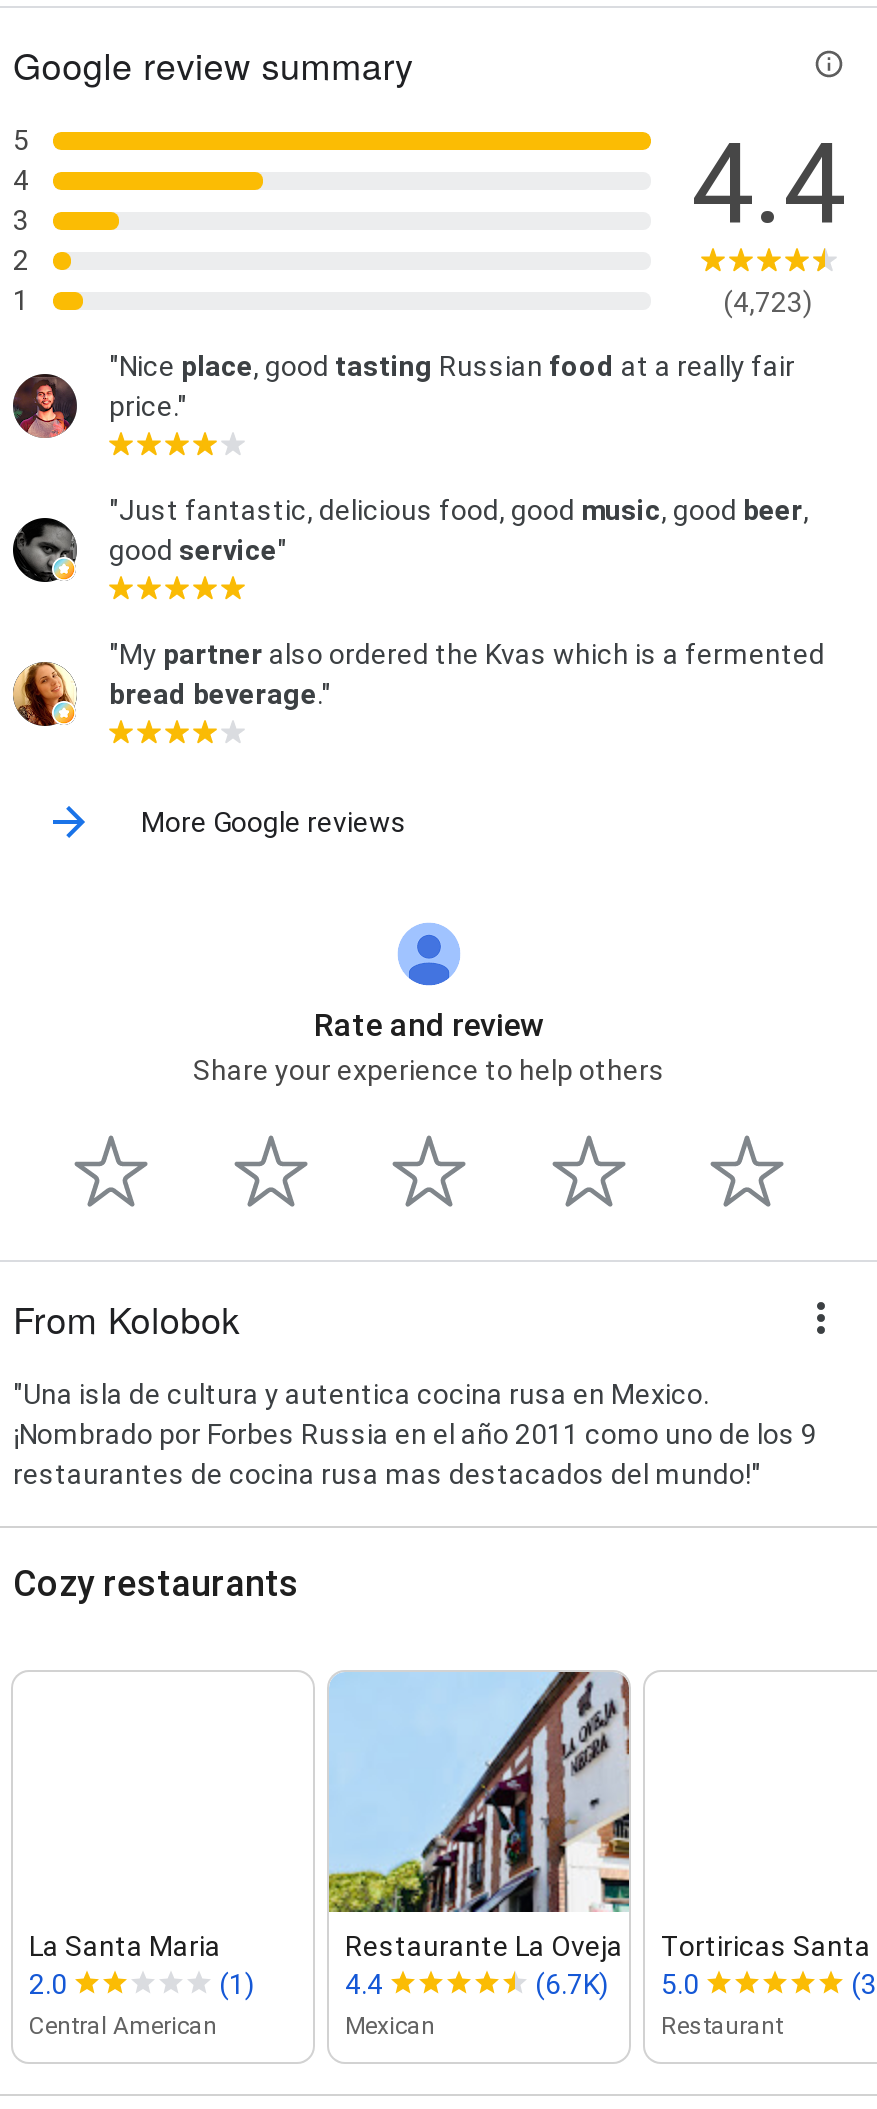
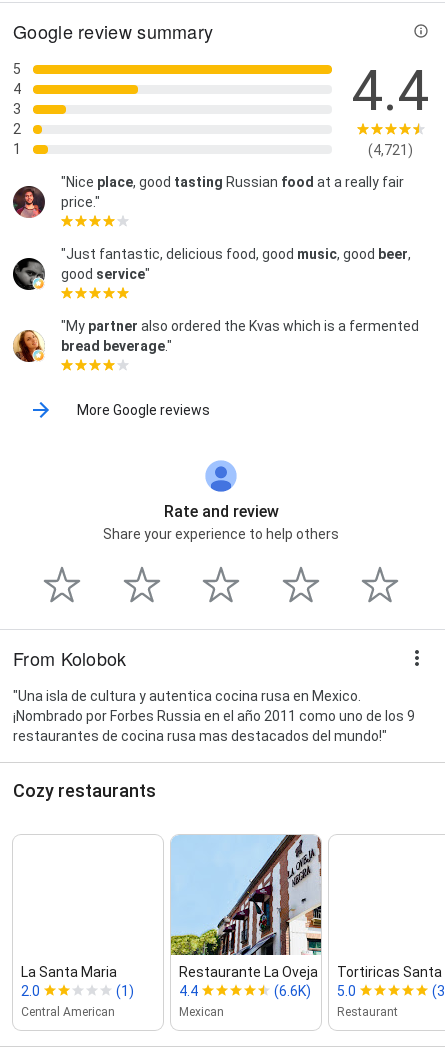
[723,285,813,317] (4,723) -> [368,142,413,158] (4,721)
[535,1967,699,1999] (6.7K) 5.0 -> [274,983,356,999] (6.6K) 5.0

